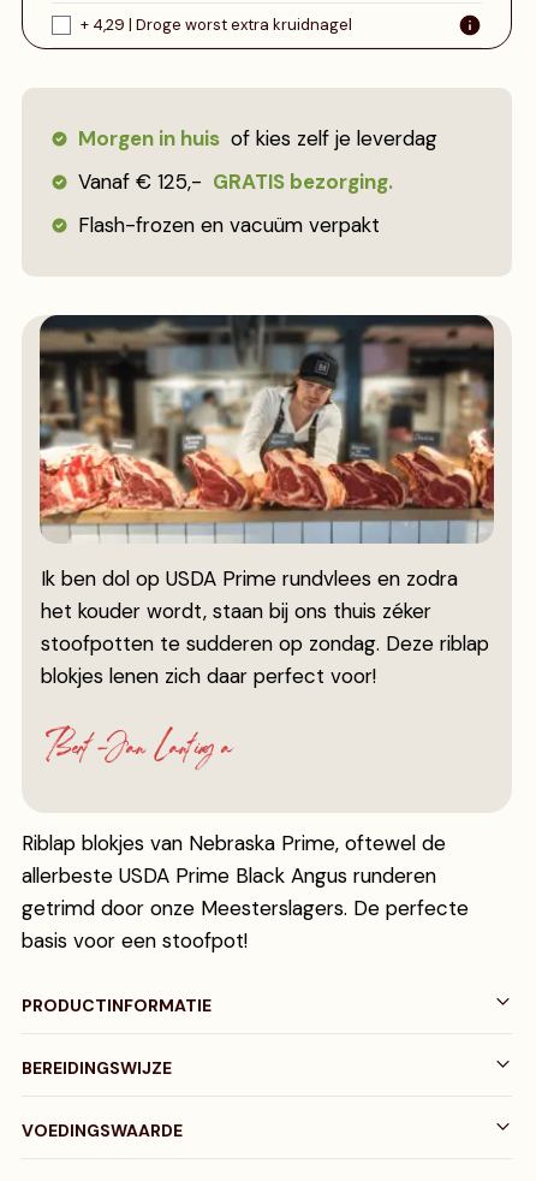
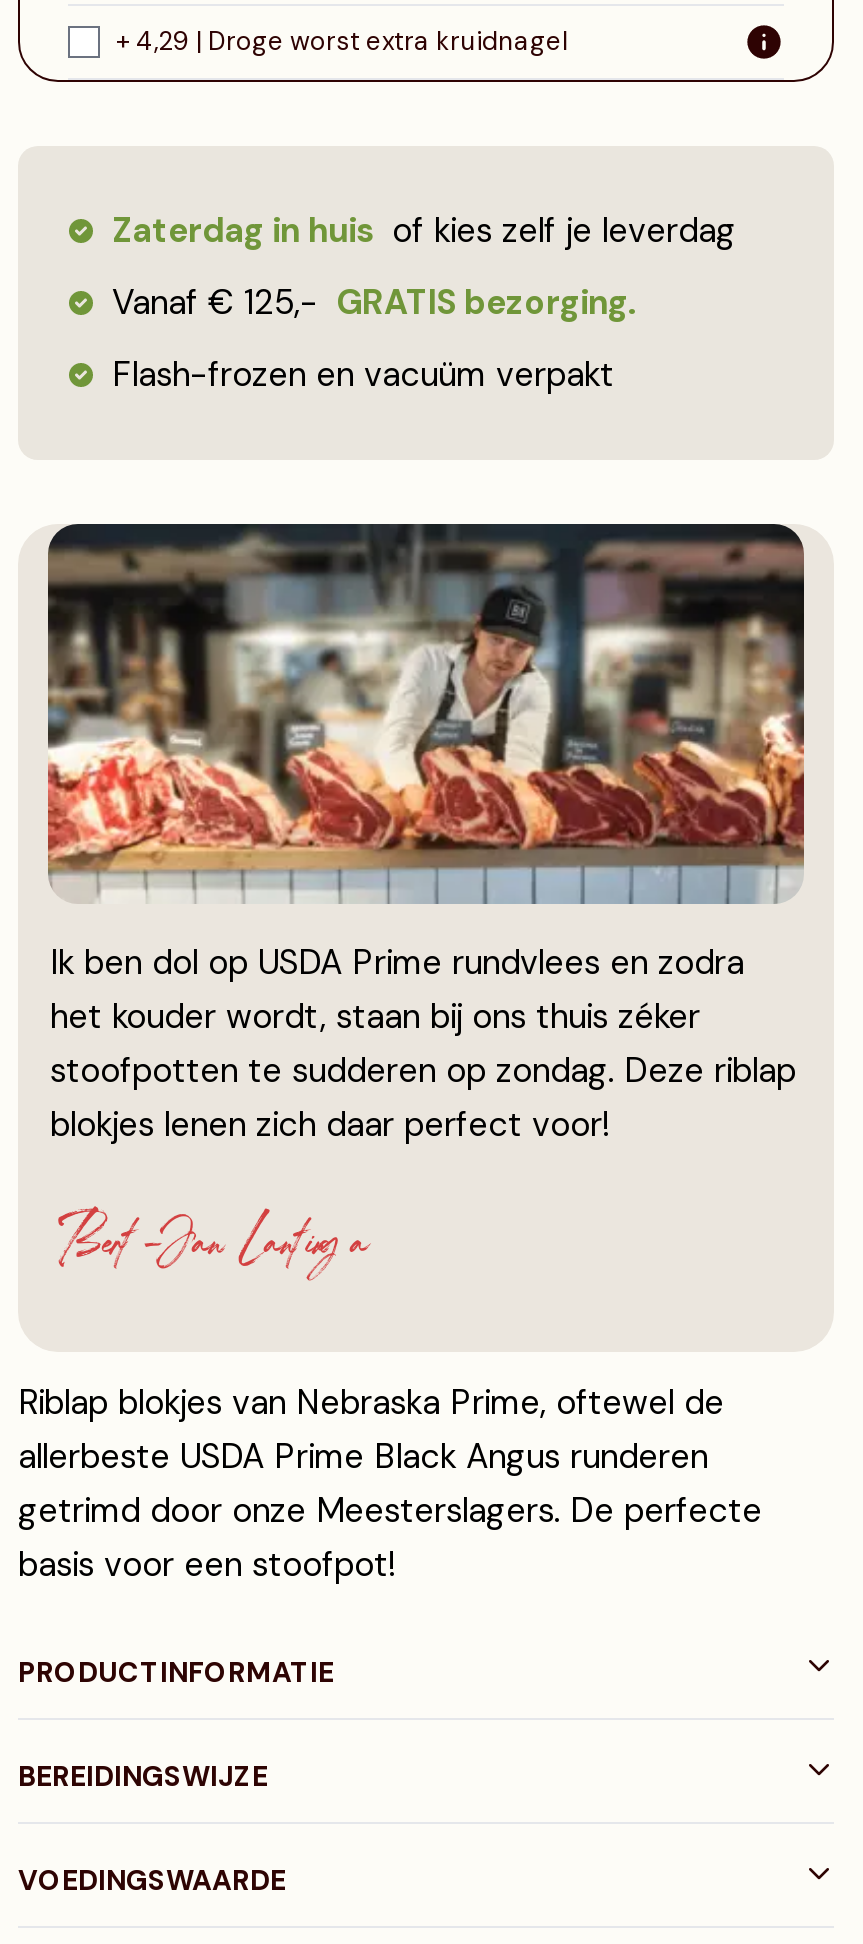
[78,125,437,152] Morgen in huis of kies zelf je leverdag -> [112,208,736,252] Zaterdag in huis of kies zelf je leverdag

